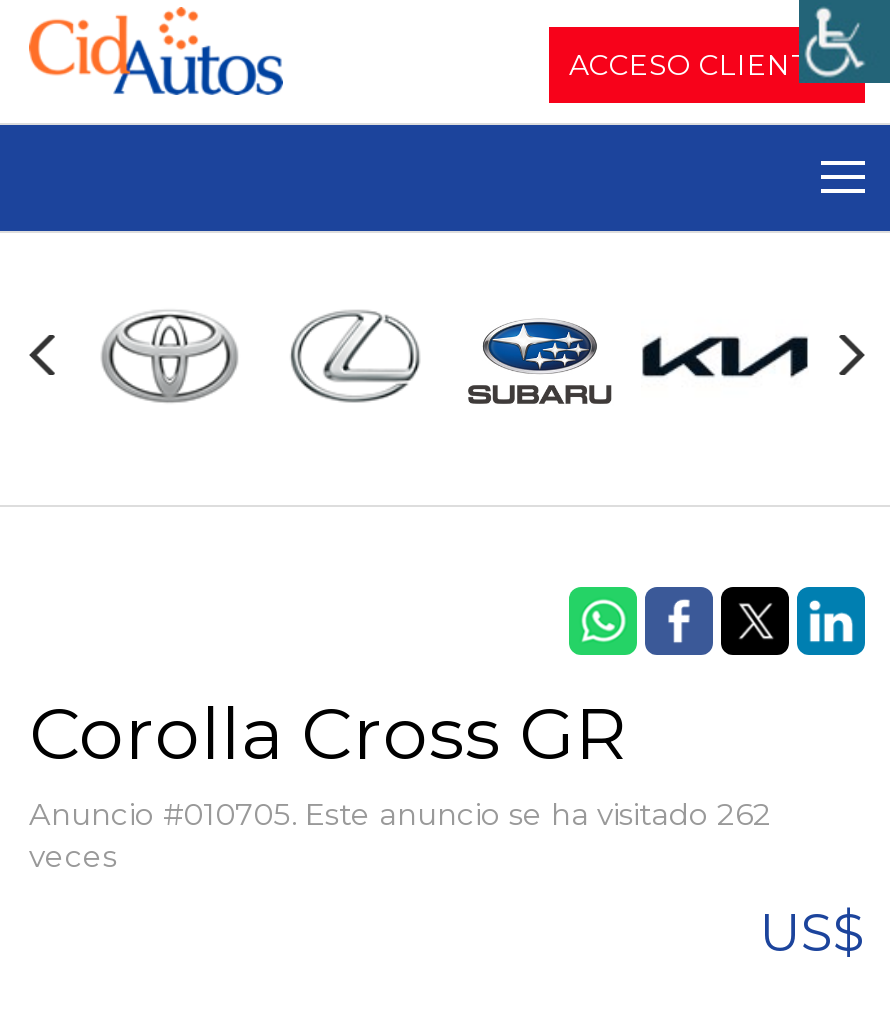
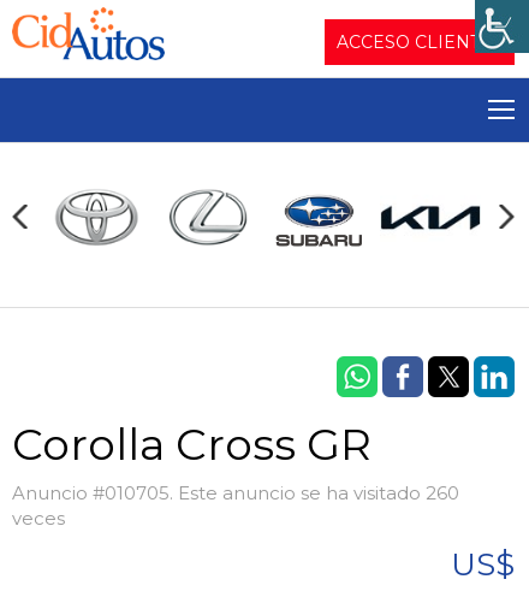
[29,794,771,832] Anuncio #010705. Este anuncio se ha visitado 262 -> [12,481,459,504] Anuncio #010705. Este anuncio se ha visitado 260

